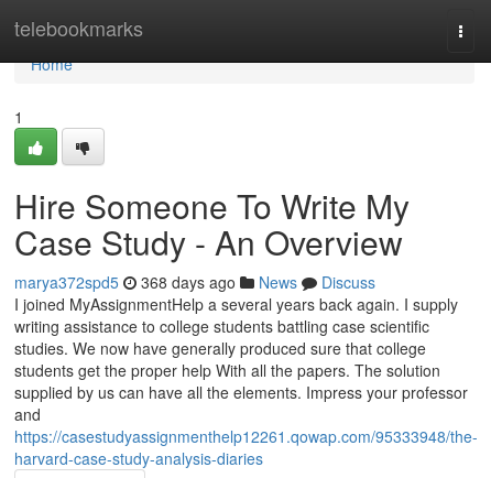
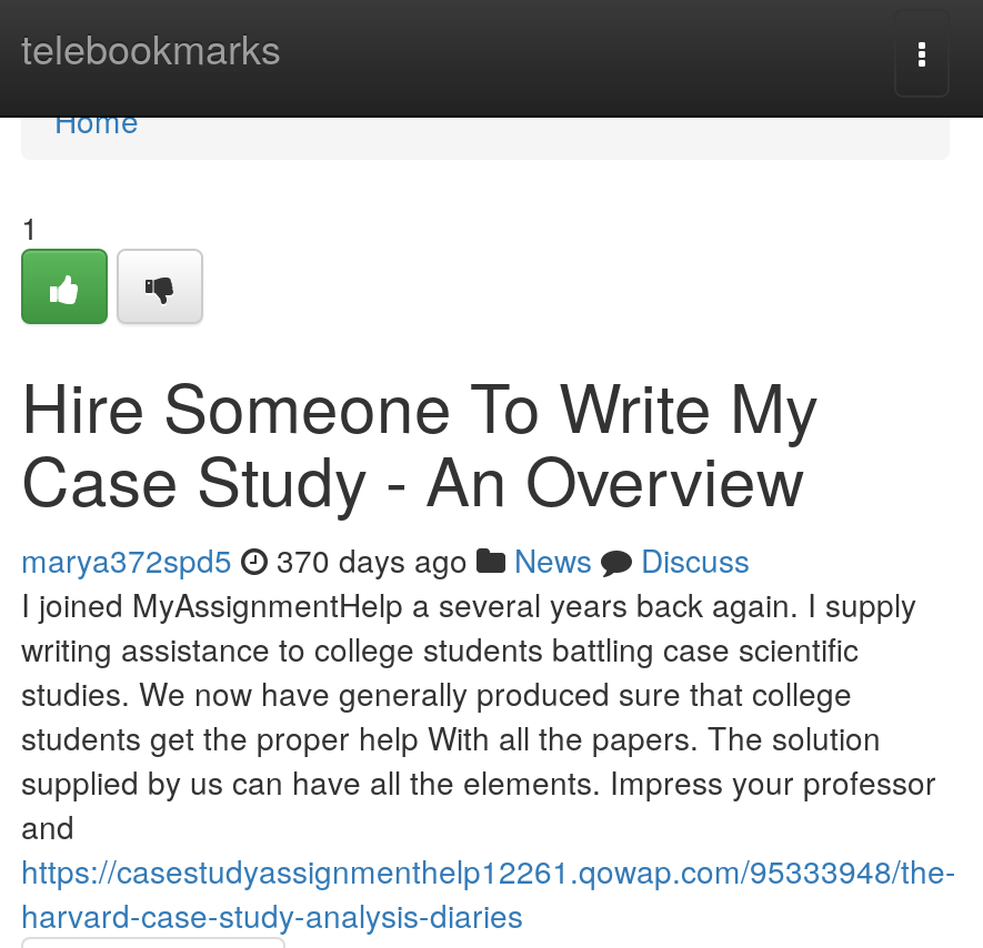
[14,271,375,293] marya372spd5 368 days ago News Discuss -> [21,537,750,582] marya372spd5 370 days ago News Discuss

